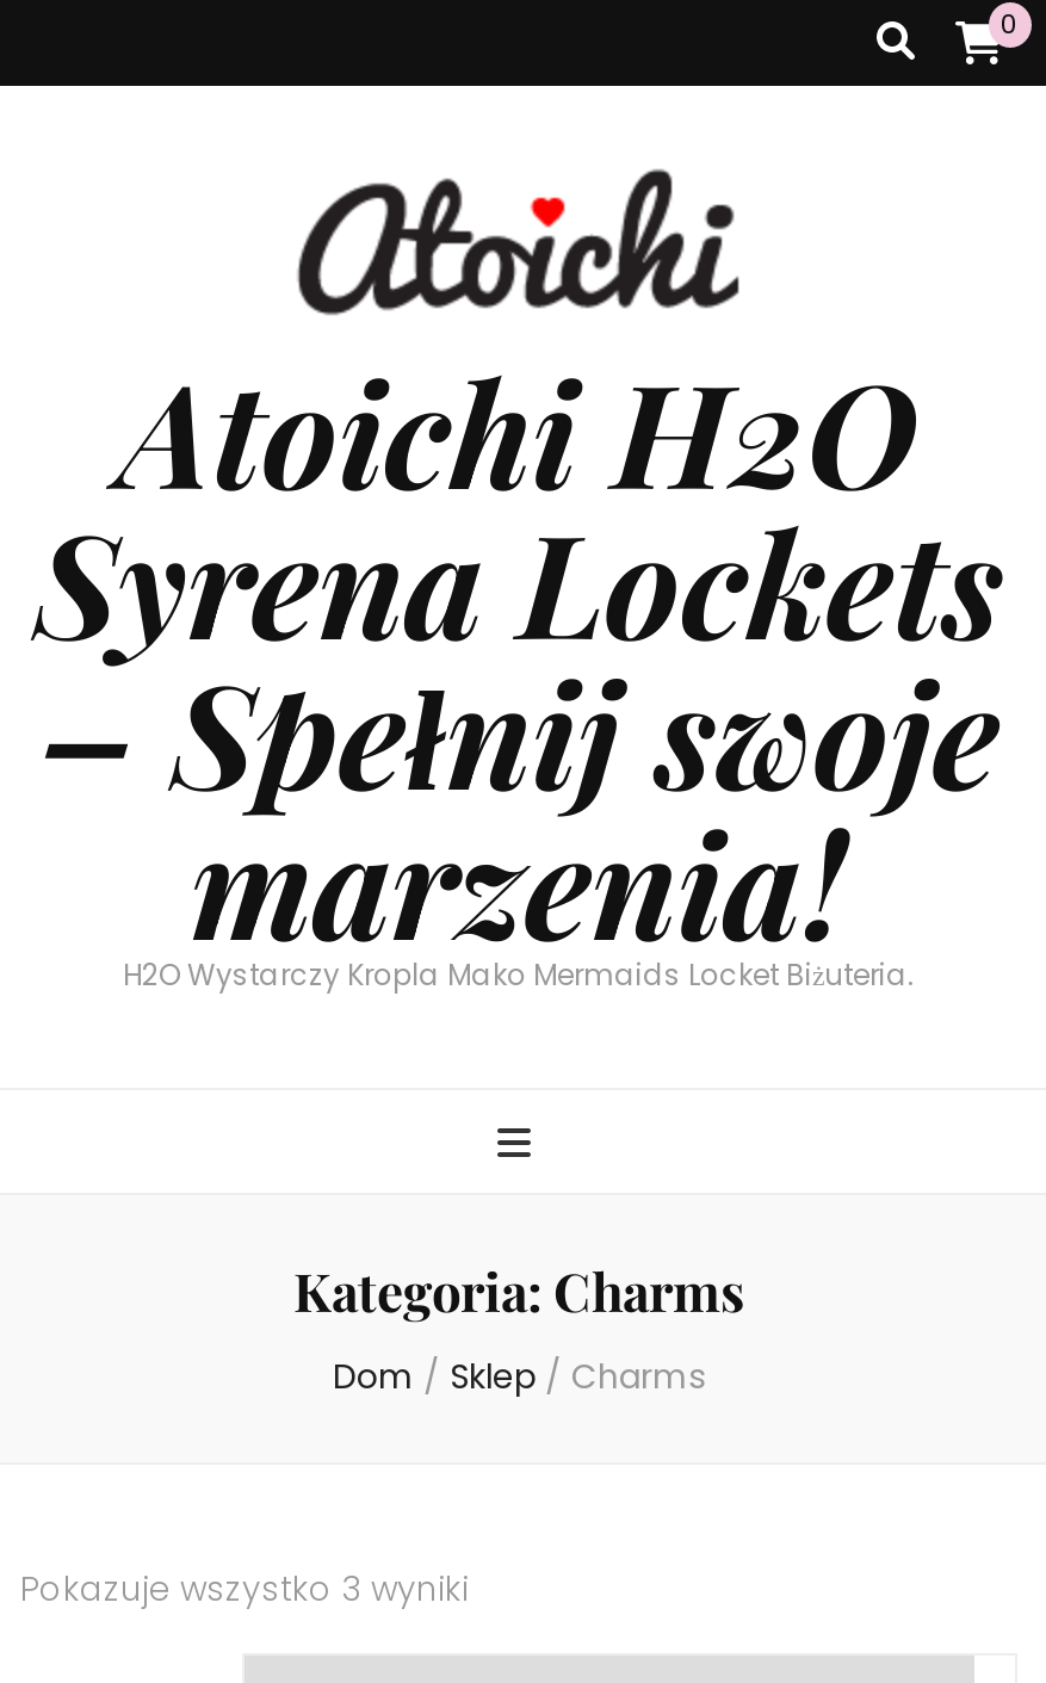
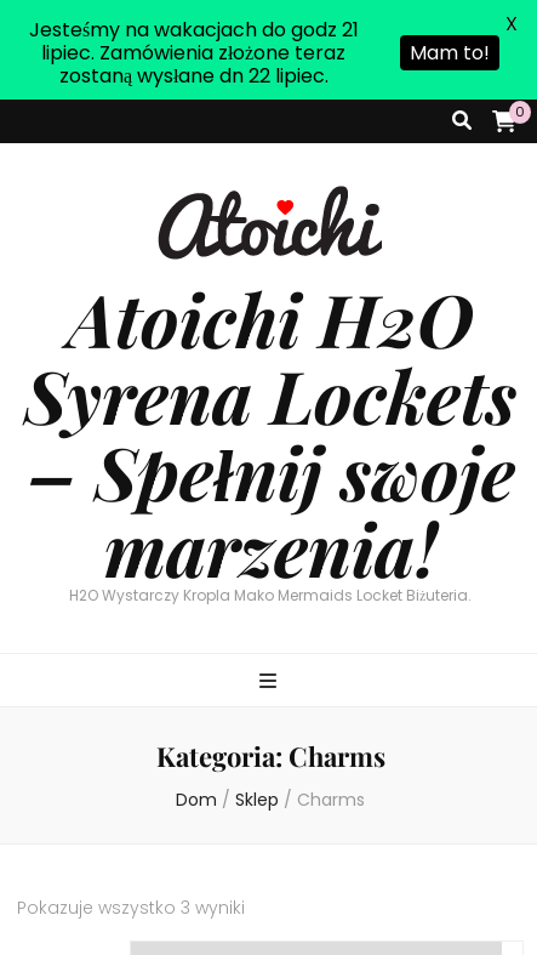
none -> [28,16,358,90] Jesteśmy na wakacjach do godz 21 | lipiec. Zamówienia złożone teraz | zostaną wysłane dn 22 lipiec.
none -> [410,39,490,67] Mam to!
none -> [505,10,518,38] X

